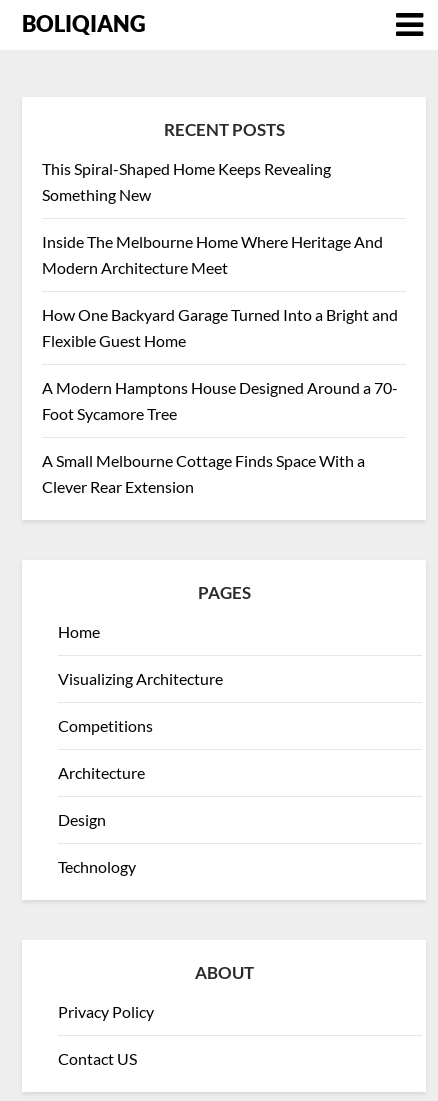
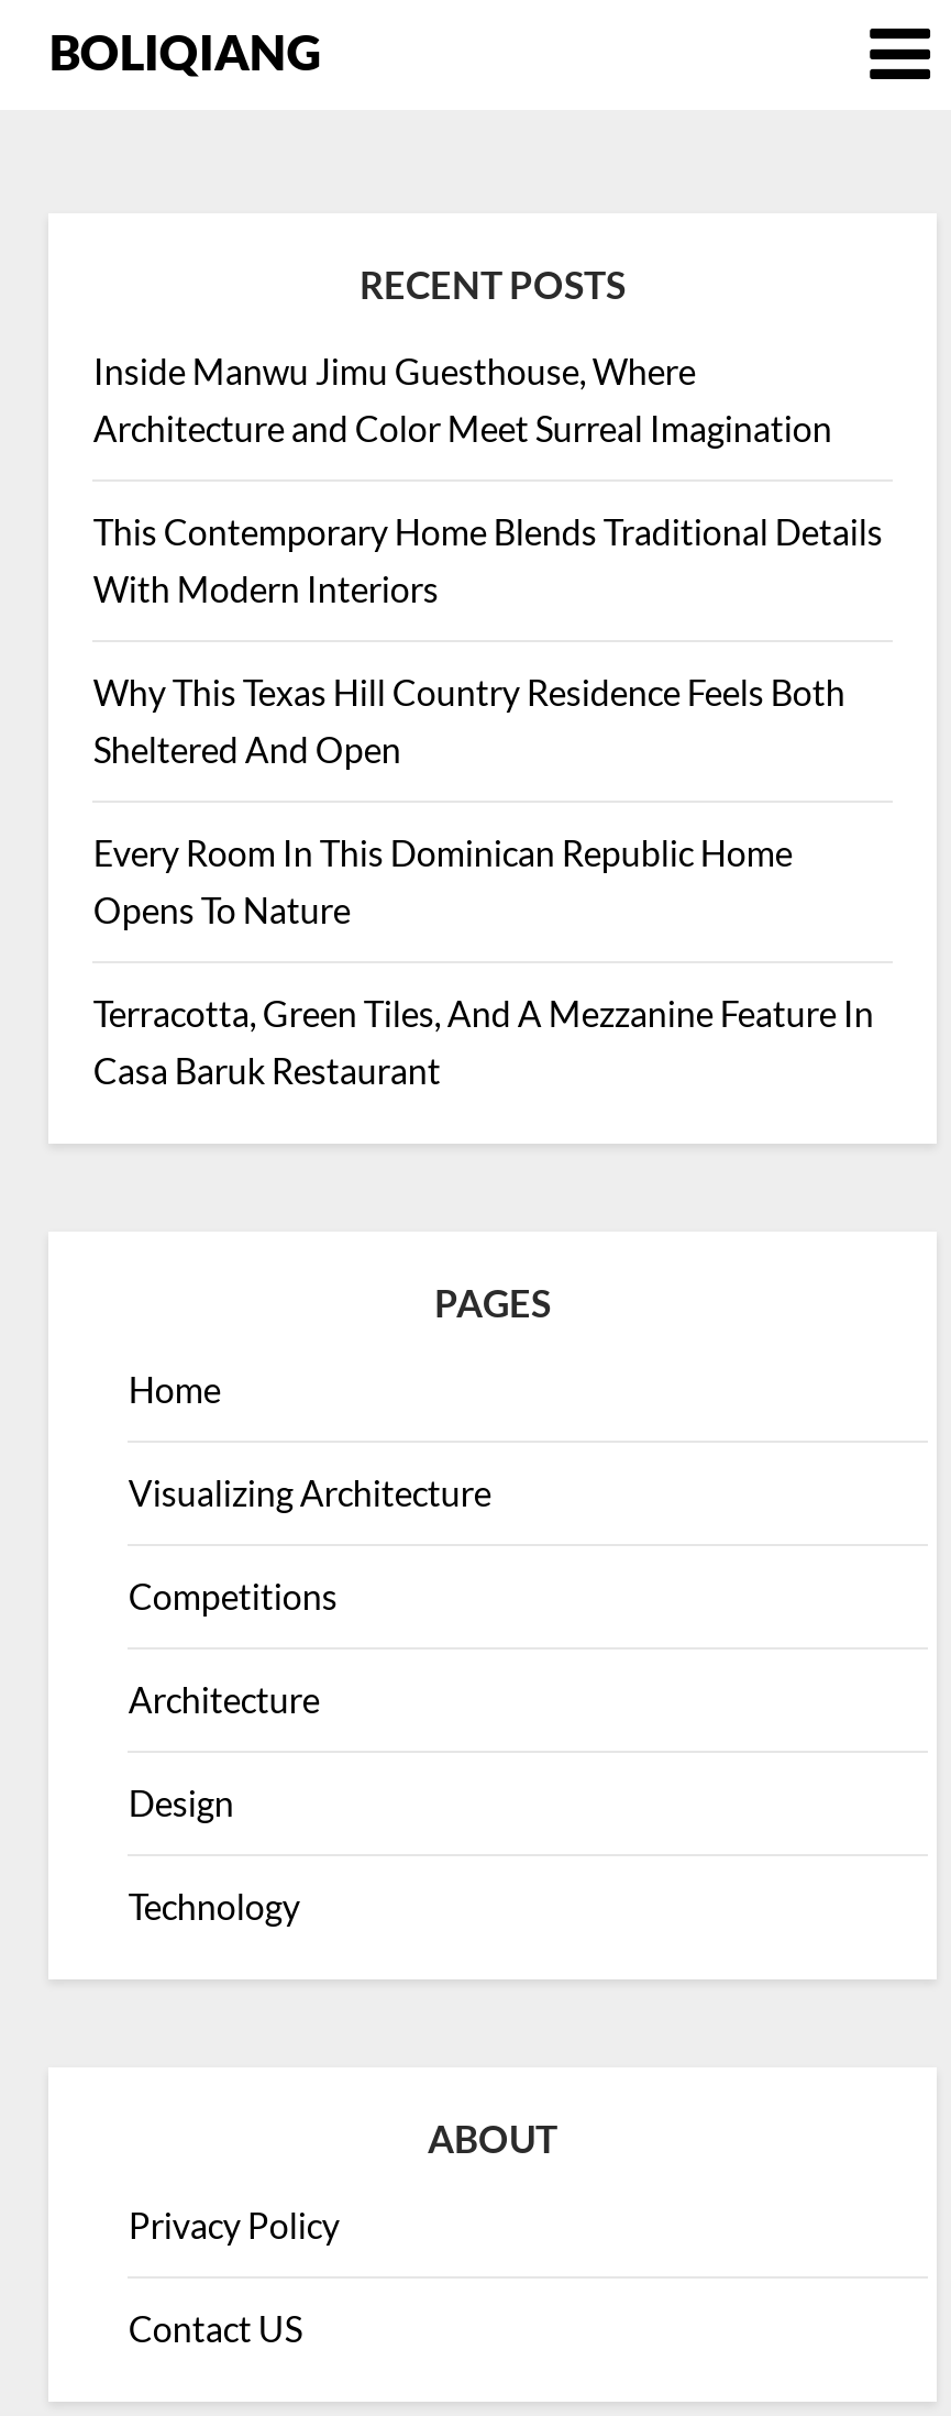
[42,159,331,204] This Spiral-Shaped Home Keeps Revealing | Something New -> [93,350,832,449] Inside Manwu Jimu Guesthouse, Where | Architecture and Color Meet Surreal Imagination
[42,232,383,277] Inside The Melbourne Home Where Heritage And | Modern Architecture Meet -> [93,510,883,609] This Contemporary Home Blends Traditional Details | With Modern Interiors
[42,305,398,350] How One Backyard Garage Turned Into a Bright and | Flexible Guest Home -> [93,671,845,770] Why This Texas Hill Country Residence Feels Both | Sheltered And Open
[42,378,398,423] A Modern Hamptons House Designed Around a 70- | Foot Sycamore Tree -> [93,831,792,930] Every Room In This Dominican Republic Home | Opens To Nature
[42,451,365,496] A Small Melbourne Cottage Finds Space With a | Clever Rear Extension -> [93,992,874,1091] Terracotta, Green Tiles, And A Mezzanine Feature In | Casa Baruk Restaurant

